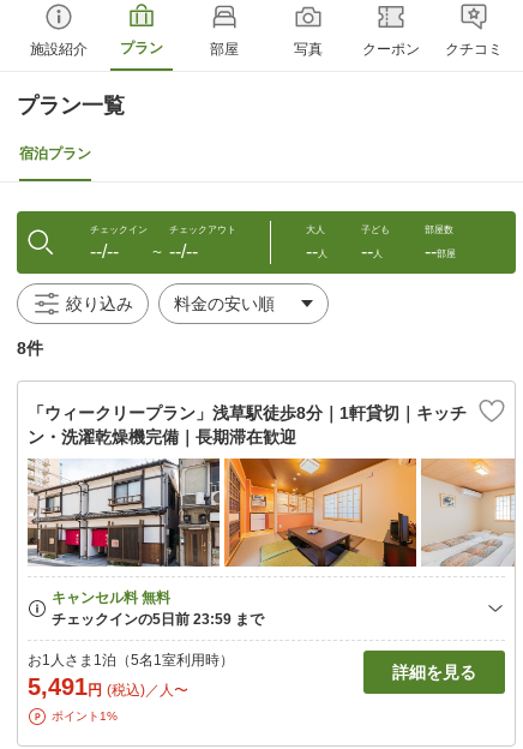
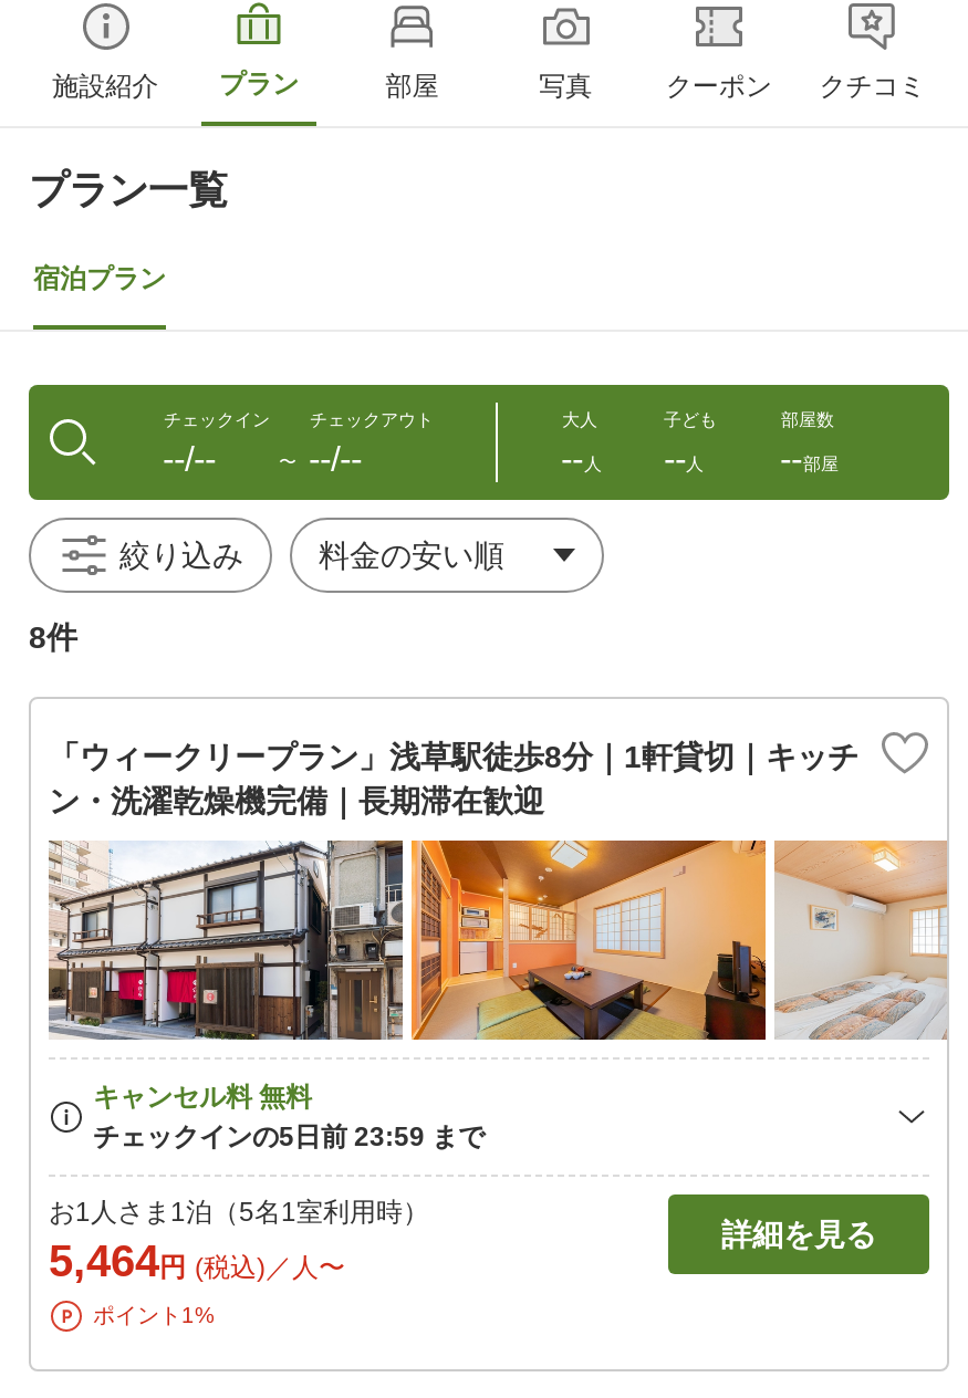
[28,673,188,700] 5,491円 (税込)／人〜 -> [49,1237,345,1285] 5,464円 (税込)／人〜

